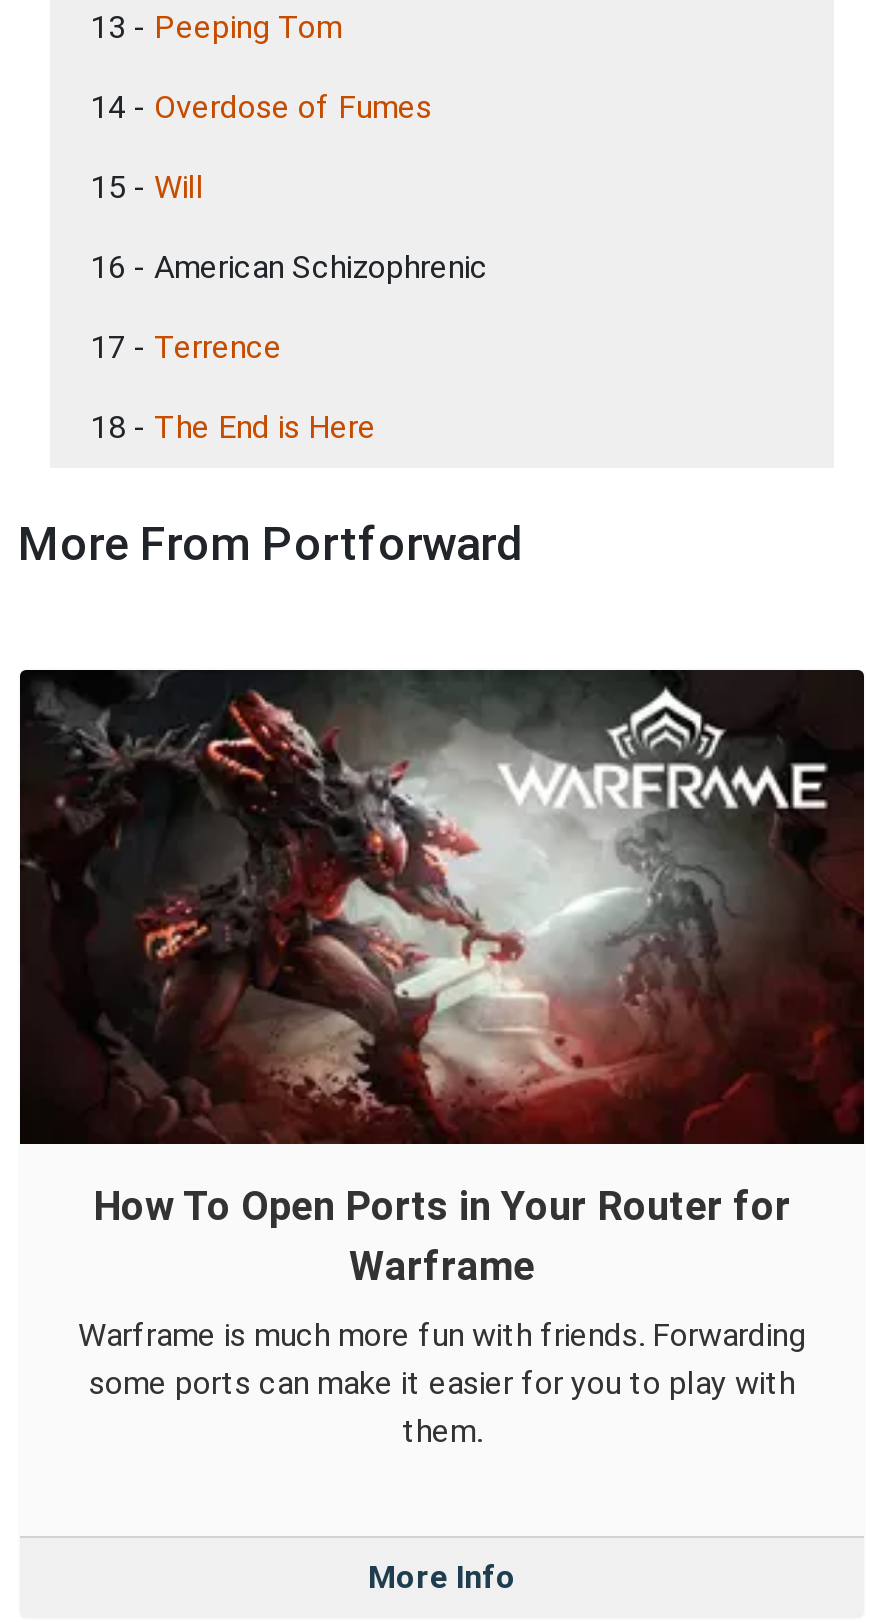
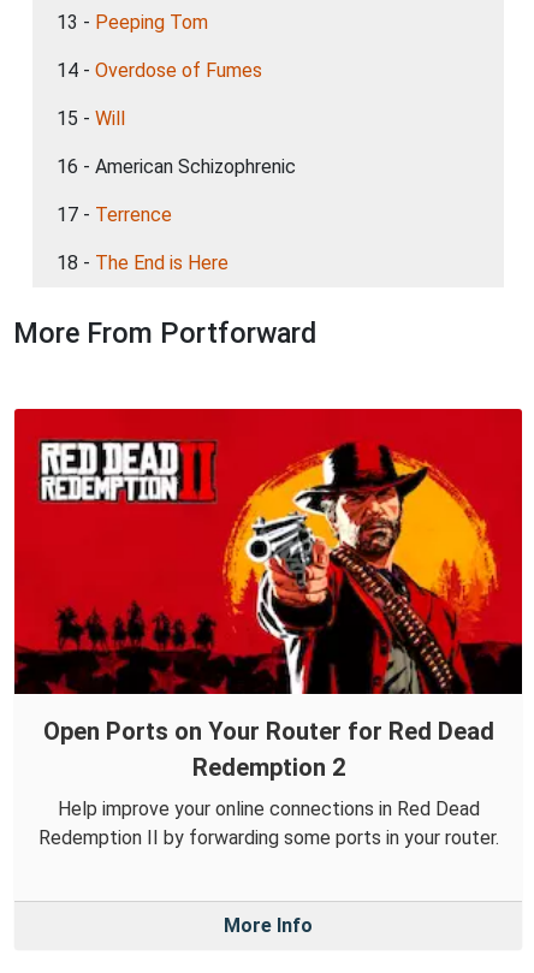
[18,668,866,1289] [image] | How To Open Ports in Your Router for | Warframe -> [13,408,523,781] [image] | Open Ports on Your Router for Red Dead | Redemption 2
[78,1315,806,1449] Warframe is much more fun with friends. Forwarding | some ports can make it easier for you to play with | them. -> [38,797,499,849] Help improve your online connections in Red Dead | Redemption II by forwarding some ports in your router.

